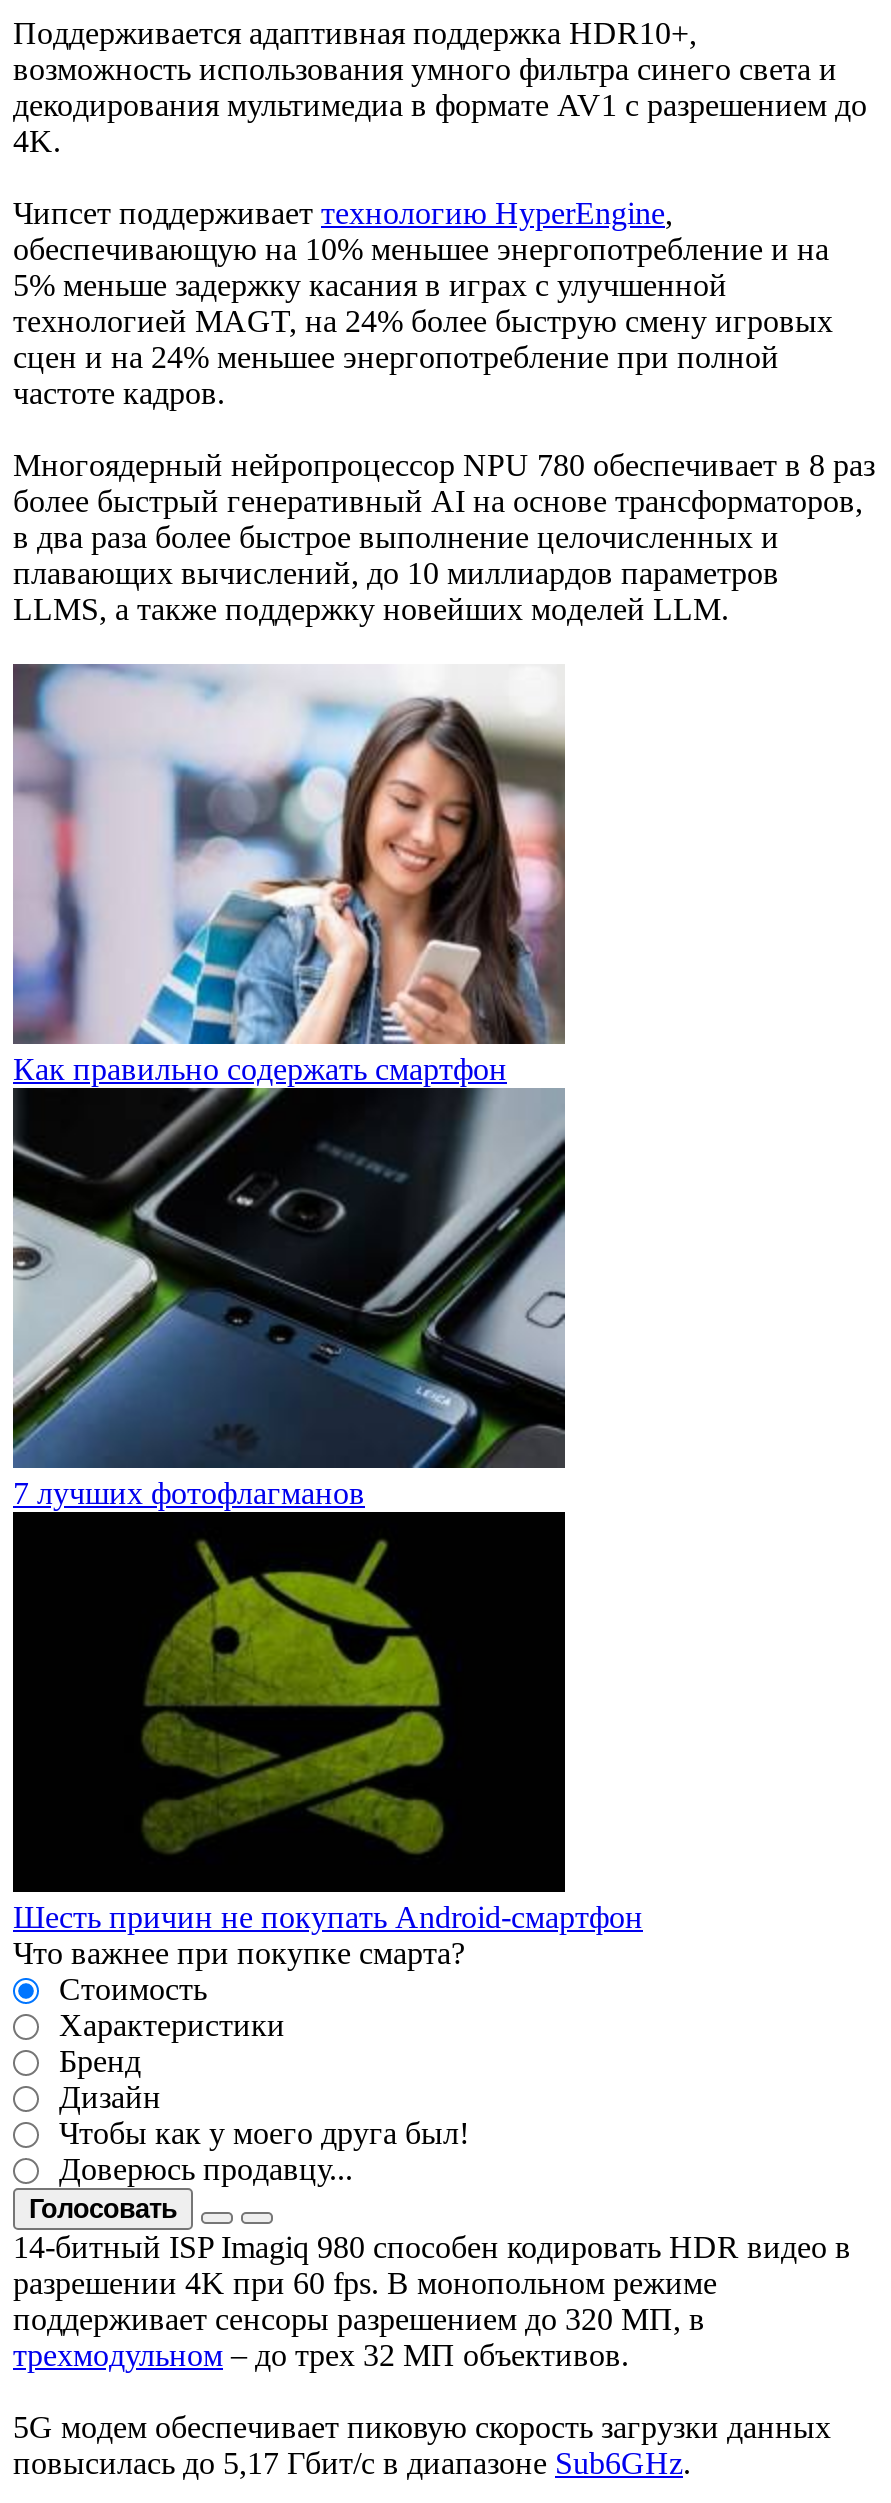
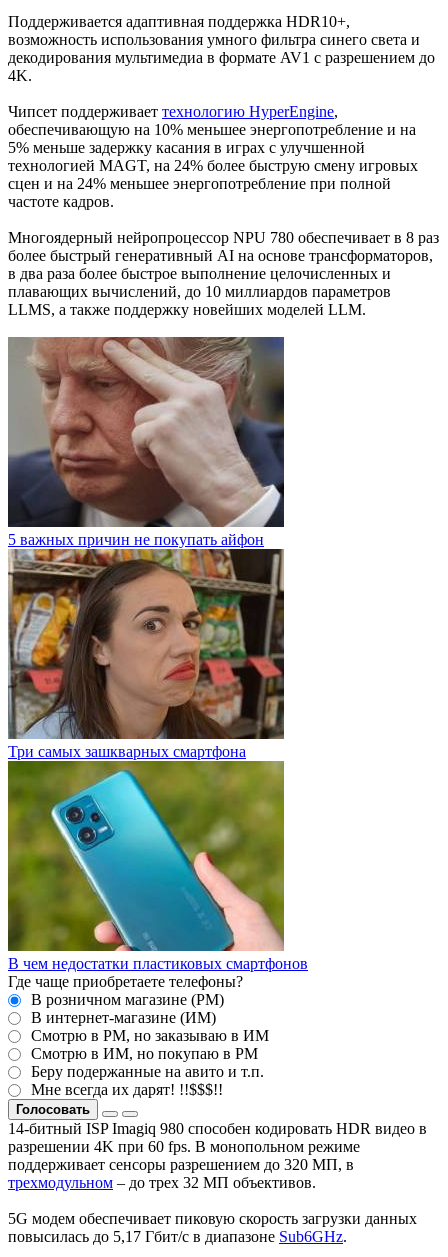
[11,664,565,1086] [image] | Как правильно содержать смартфон -> [7,336,285,548] [image] | 5 важных причин не покупать айфон
[11,1090,567,1510] [image] | 7 лучших фотофлагманов -> [7,549,285,760] [image] | Три самых зашкварных смартфона
[11,1510,643,2186] [image] | Шесть причин не покупать Android-смартфон | Что важнее при покупке смарта? | Стоимость | Характеристики | Бренд | Дизайн | Чтобы как у моего друга был! | Доверюсь продавцу... -> [7,760,308,1098] [image] | В чем недостатки пластиковых смартфонов | Где чаще приобретаете телефоны? | В розничном магазине (РМ) | В интернет-магазине (ИМ) | Смотрю в РМ, но заказываю в ИМ | Смотрю в ИМ, но покупаю в РМ | Беру подержанные на авито и т.п. | Мне всегда их дарят! !!$$$!!

